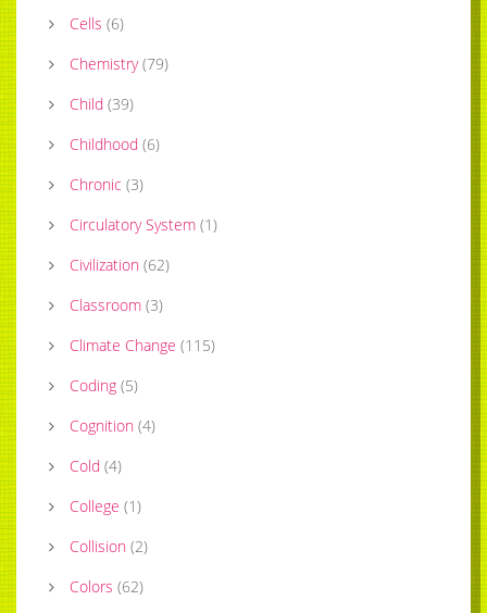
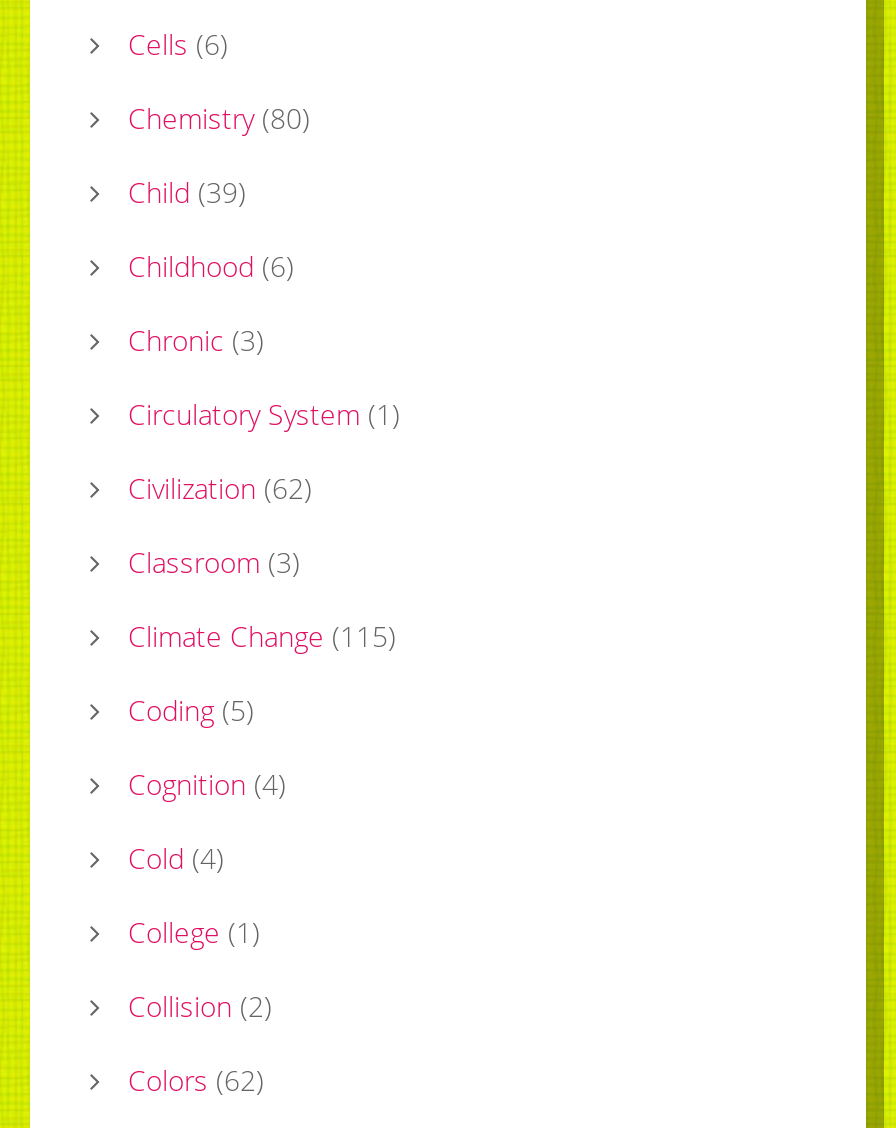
[70,53,168,74] Chemistry (79) -> [128,98,310,136] Chemistry (80)

